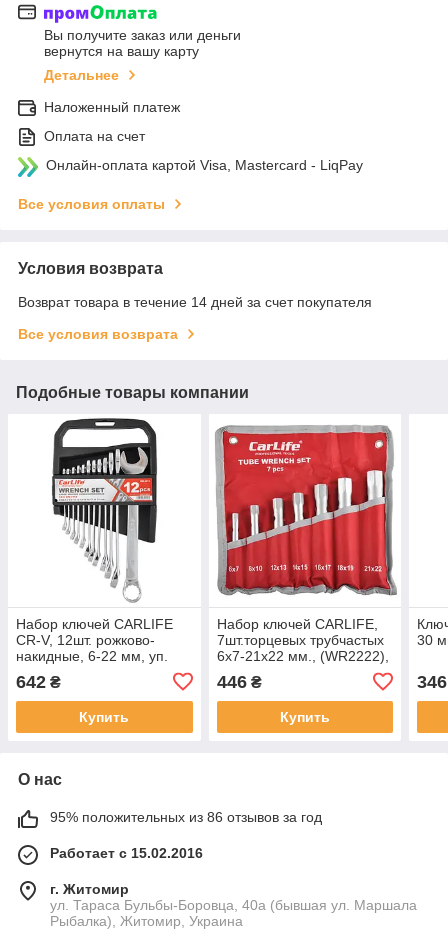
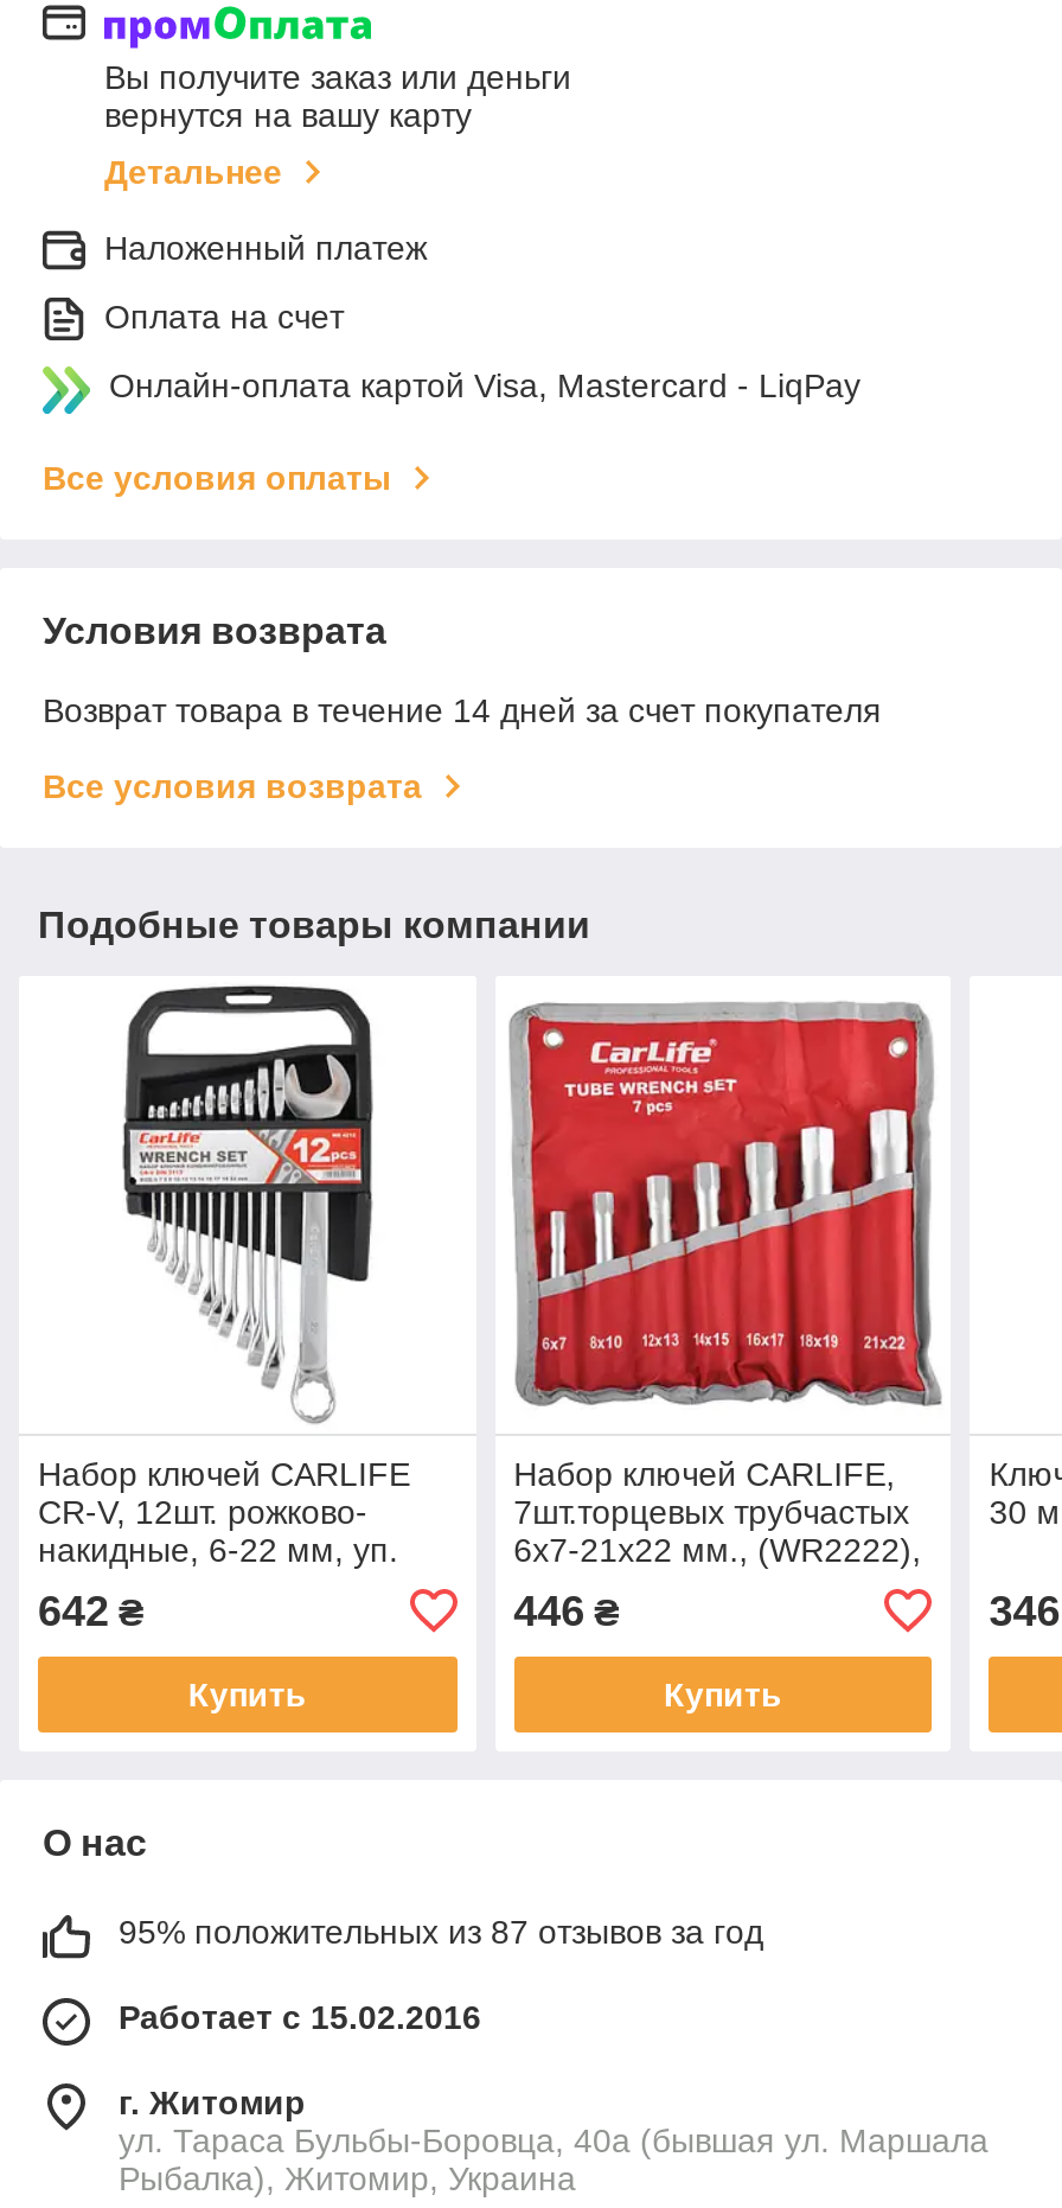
[50,809,322,825] 95% положительных из 86 отзывов за год -> [119,1912,763,1950] 95% положительных из 87 отзывов за год

